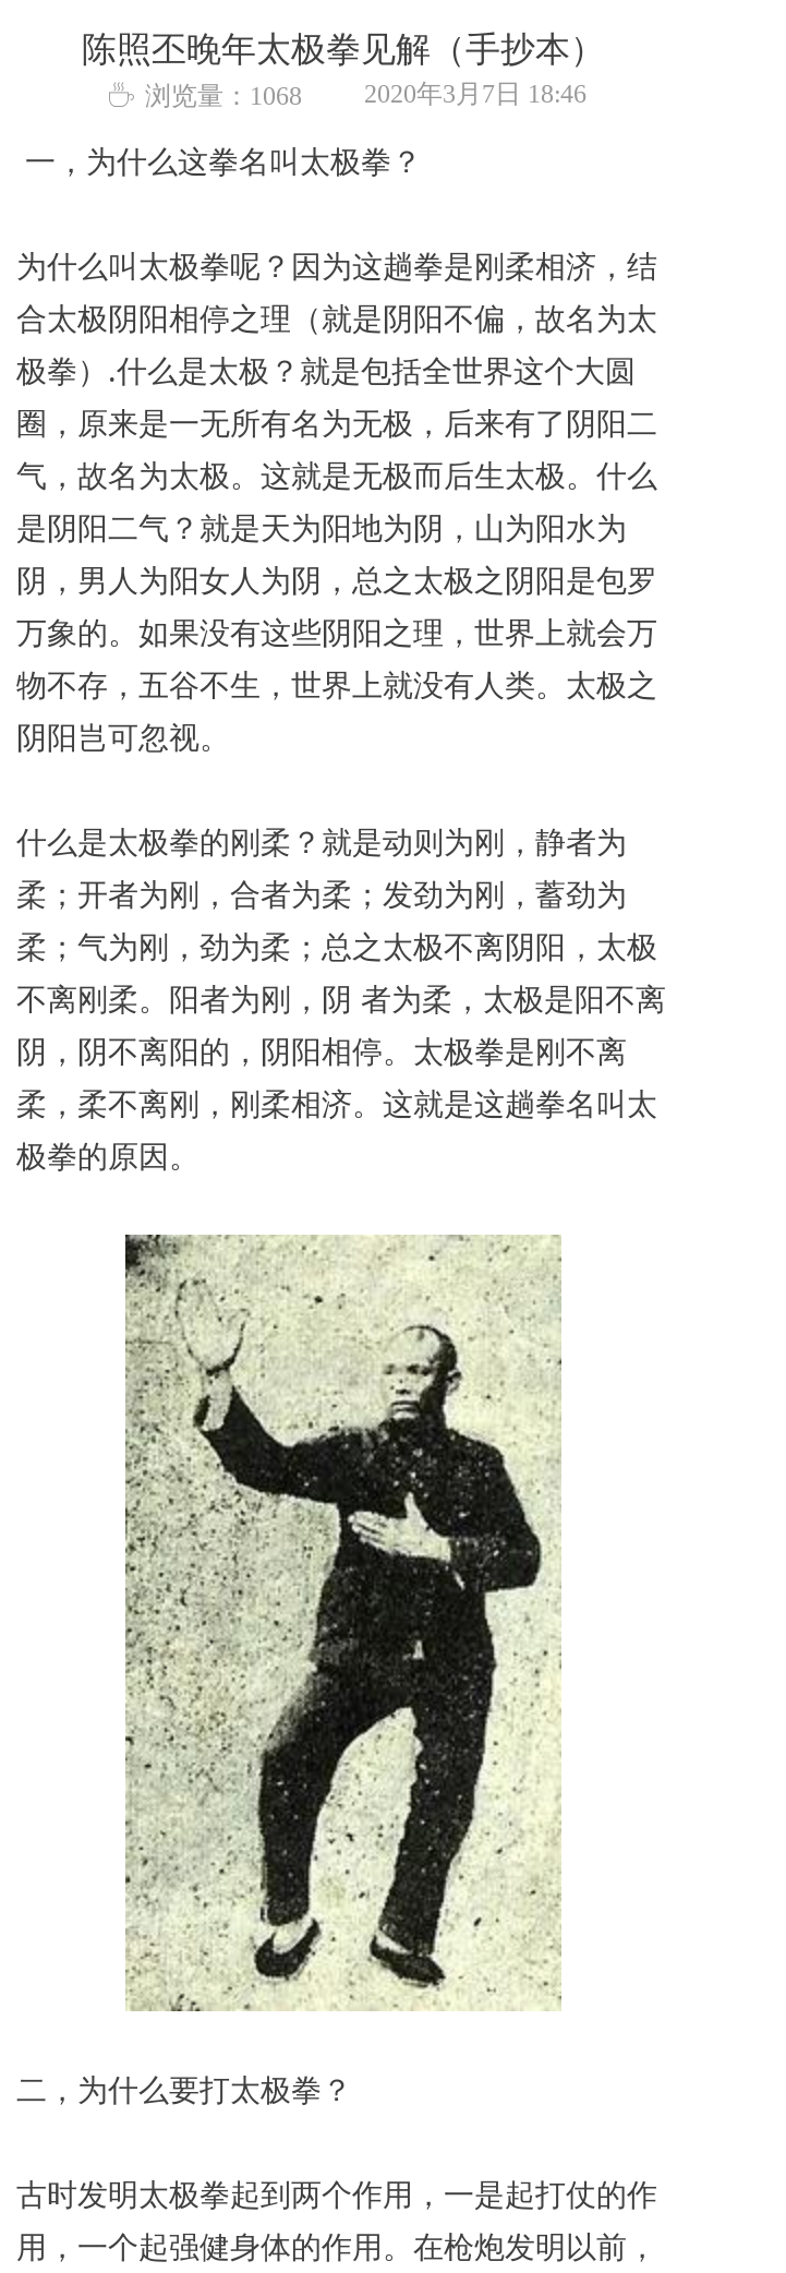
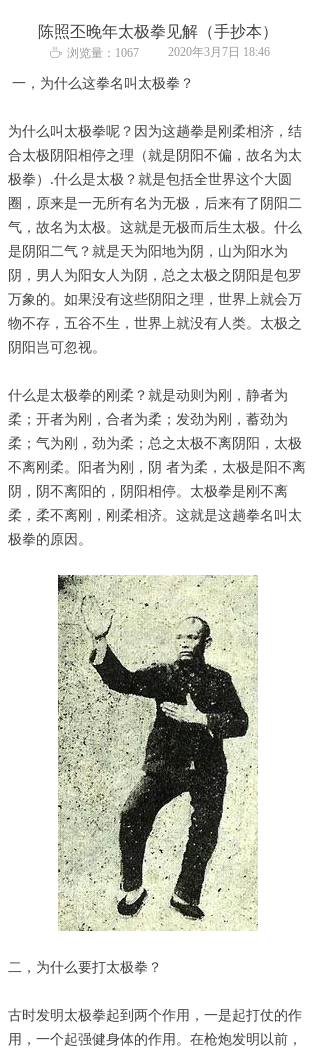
[108,81,302,111] ꄘ 浏览量：1068 -> [50,46,139,60] ꄘ 浏览量：1067

